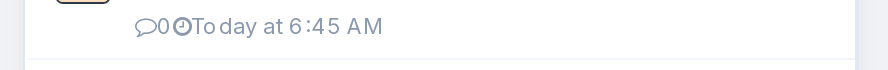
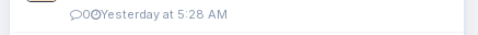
[191,12,383,40] Today at 6:45 AM -> [101,7,228,22] Yesterday at 5:28 AM

